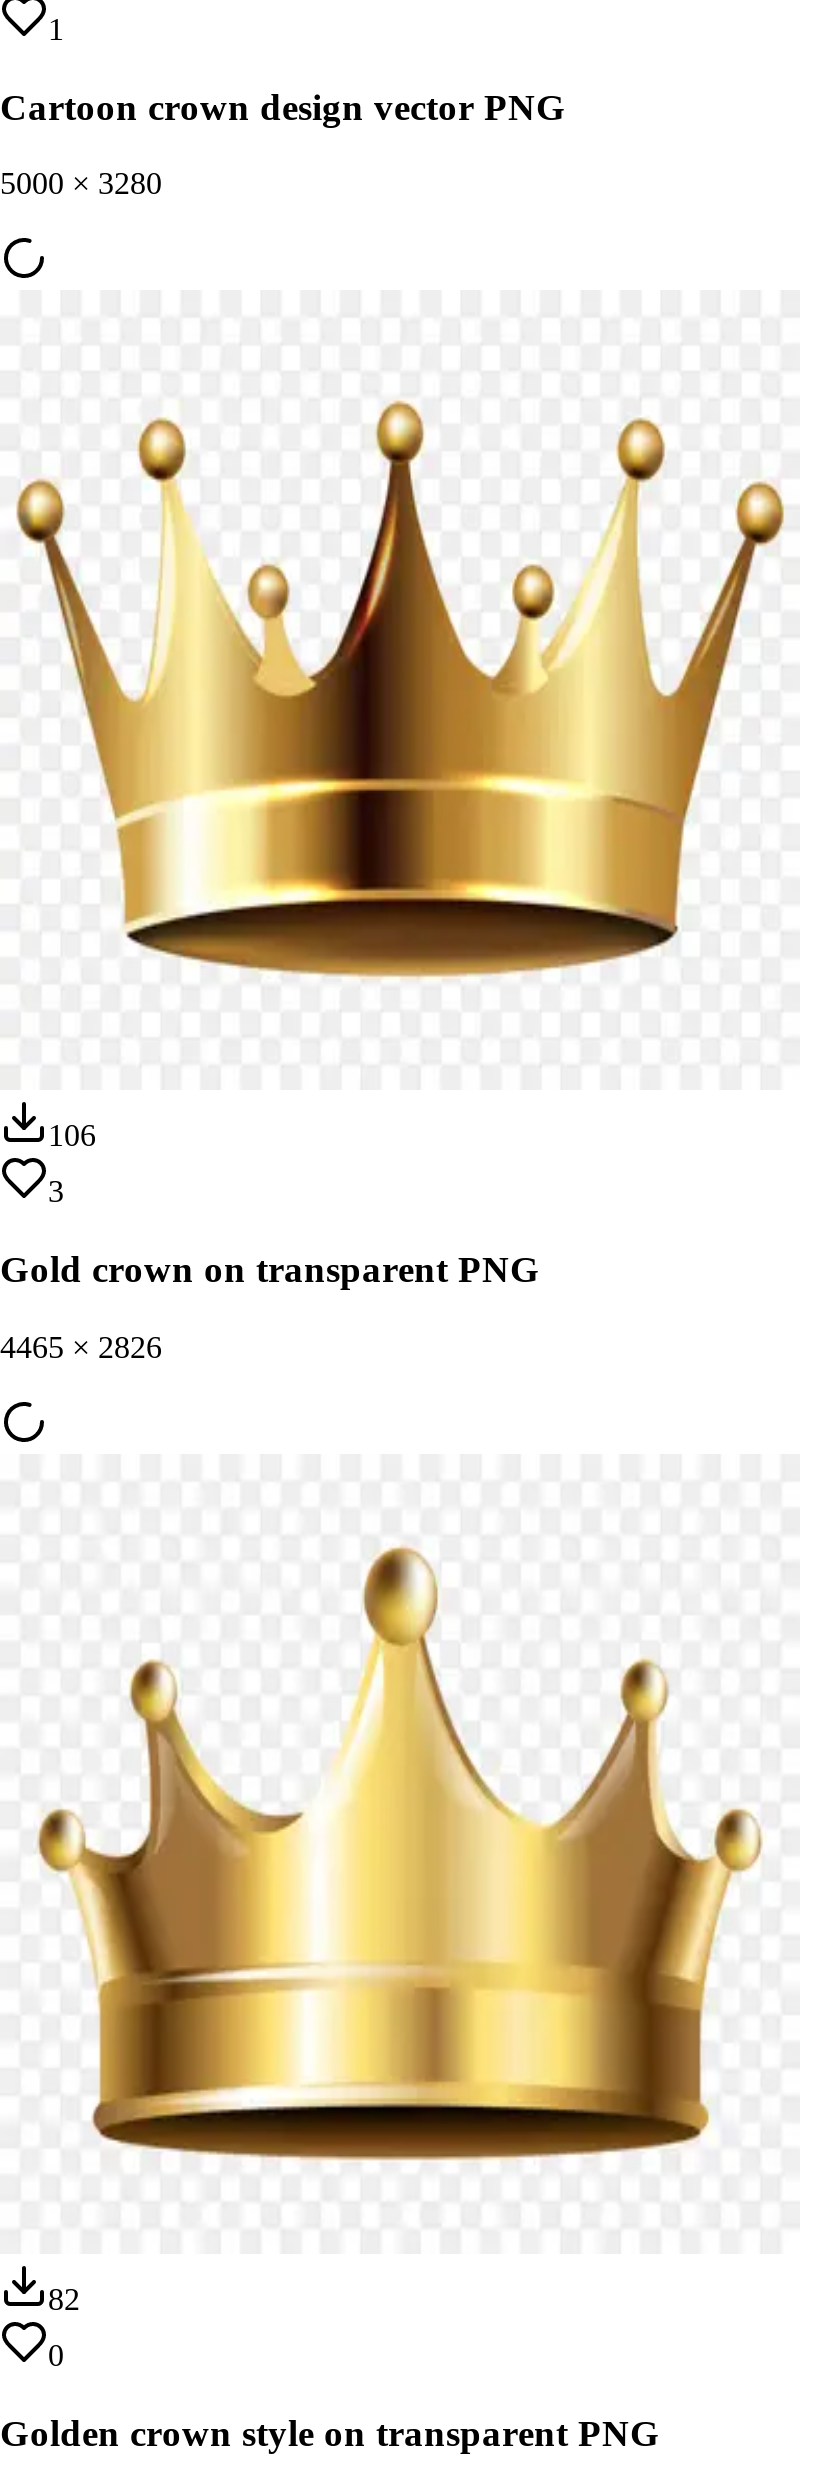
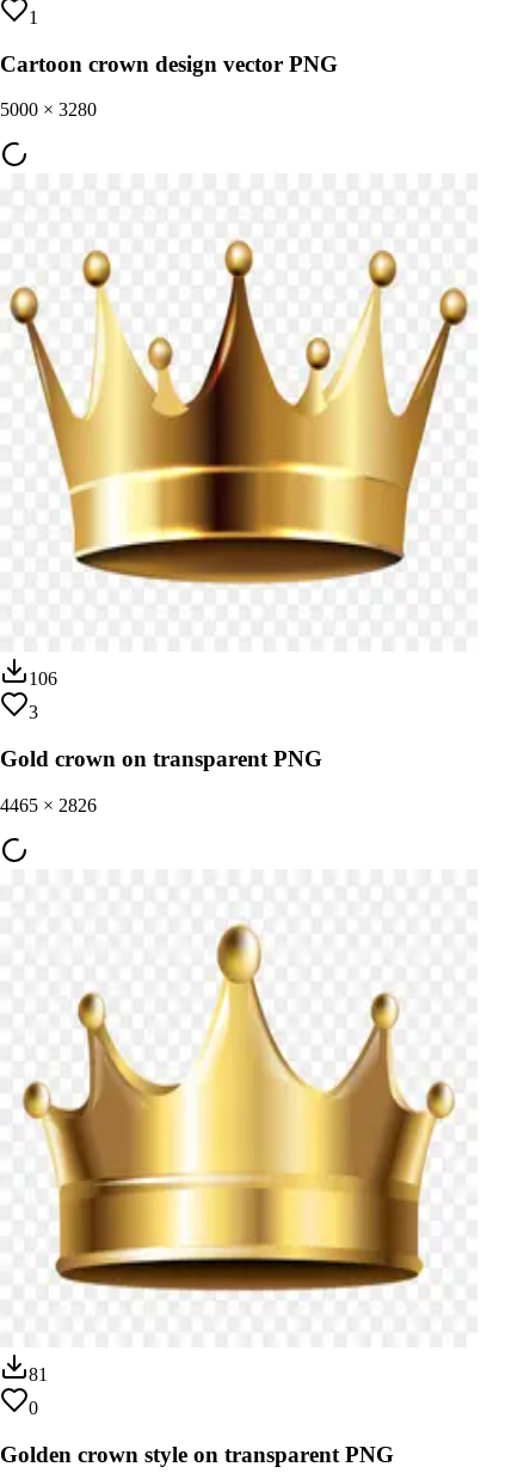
[48,2282,80,2316] 82 -> [29,1364,48,1384] 81

